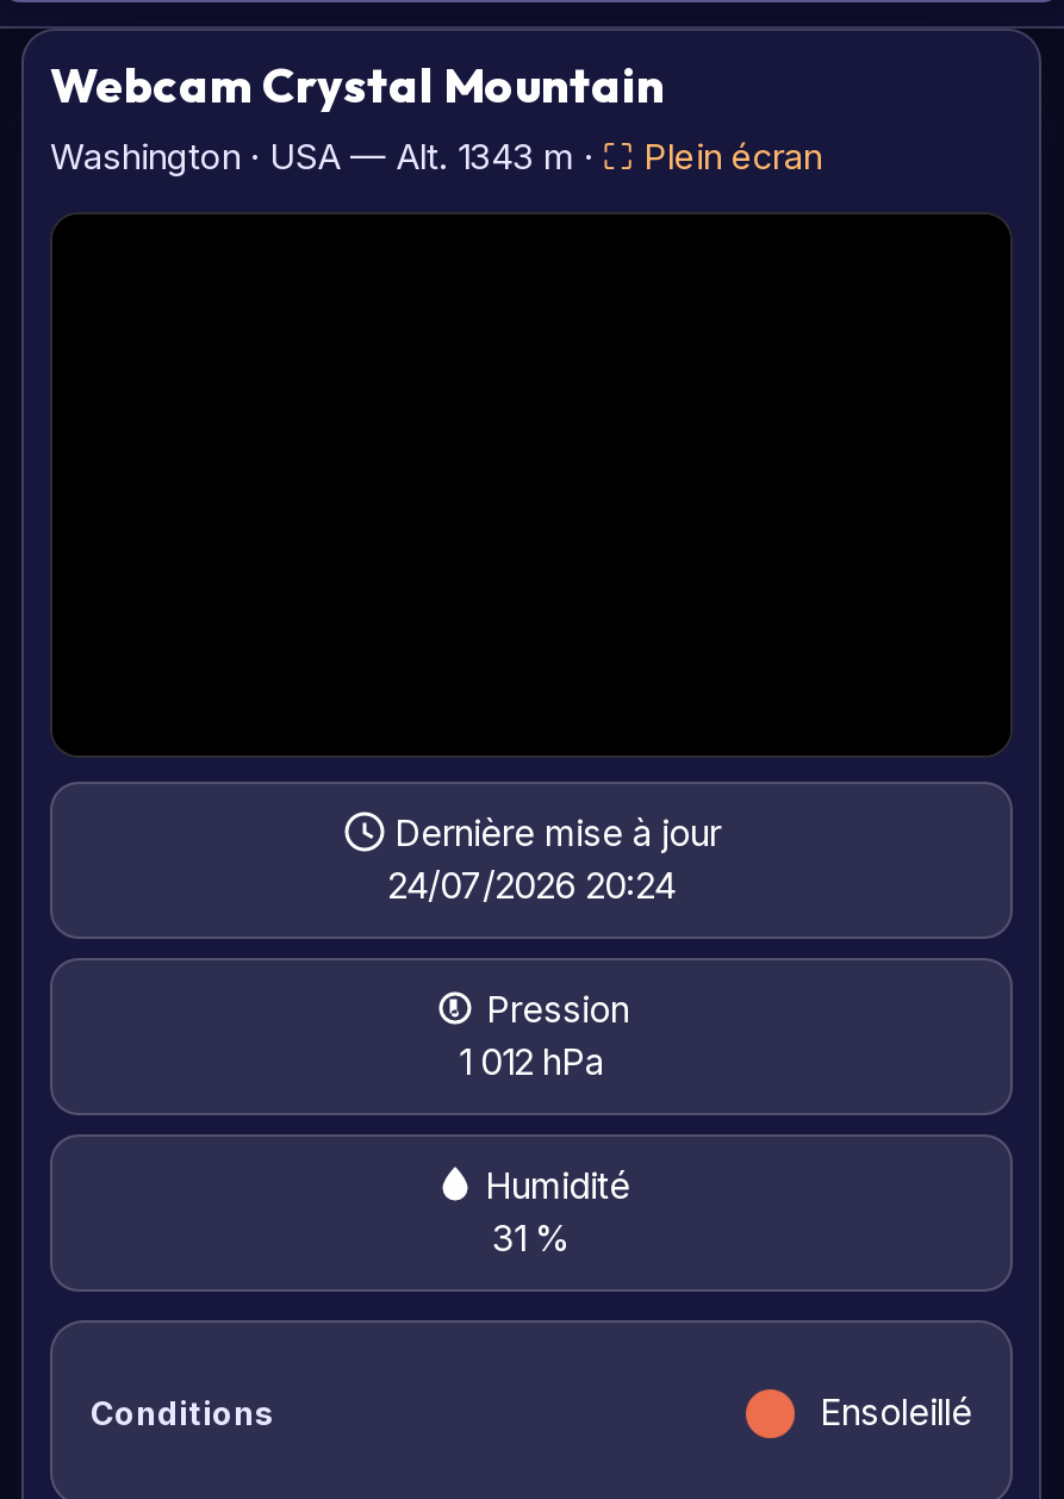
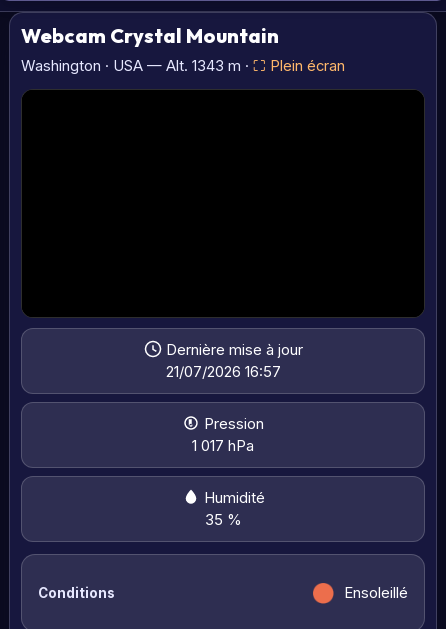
[387,862,676,908] 24/07/2026 20:24 -> [165,362,280,381] 21/07/2026 16:57
[459,1039,604,1084] 1 012 hPa -> [192,436,254,455] 1 017 hPa
[492,1215,571,1260] 31 % -> [204,510,241,529] 35 %

